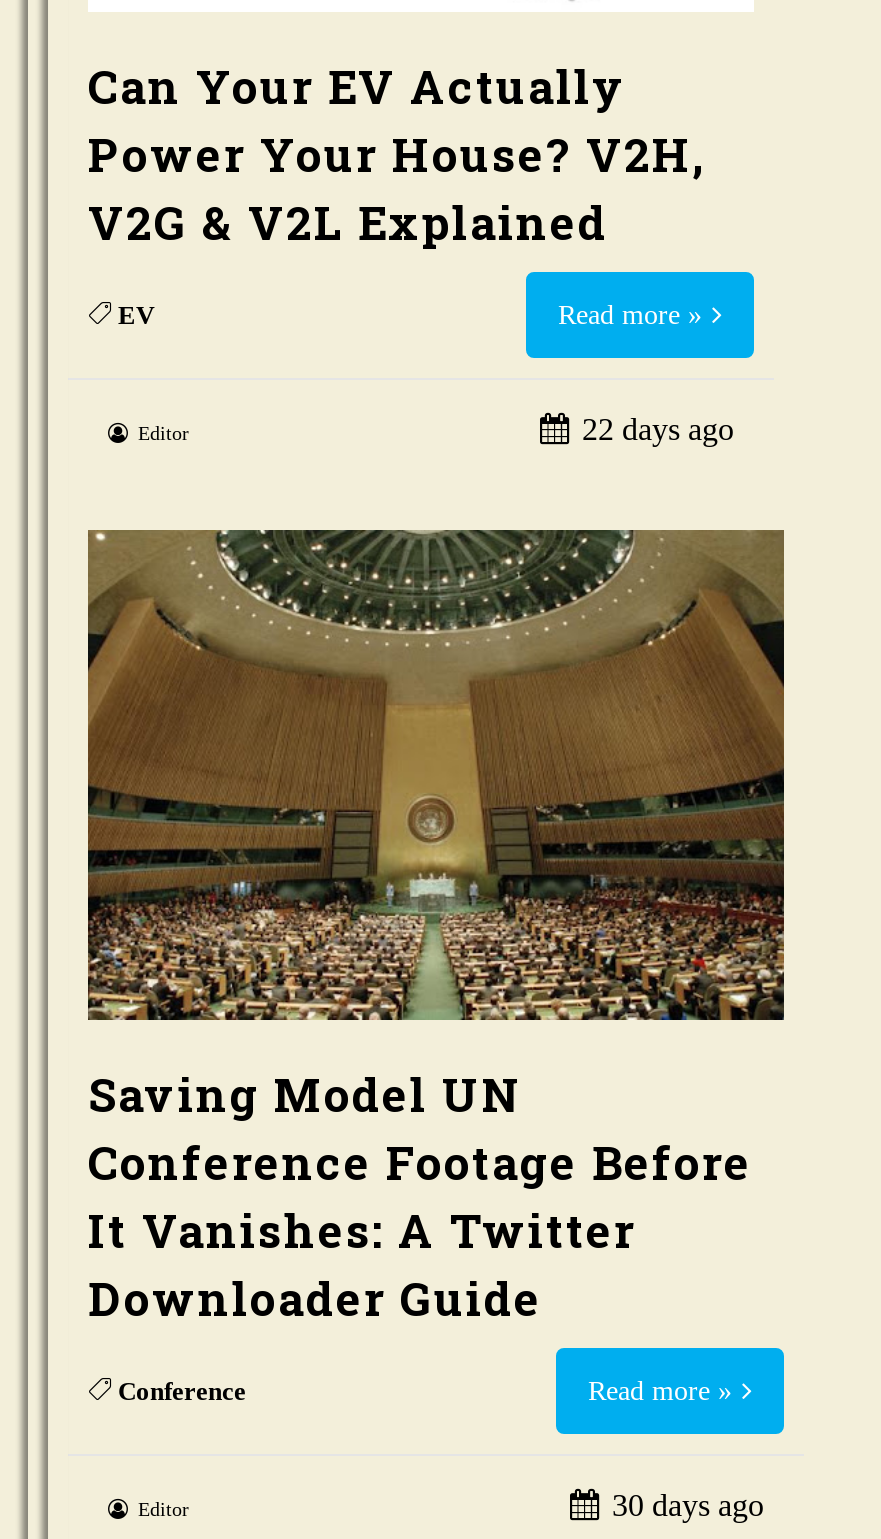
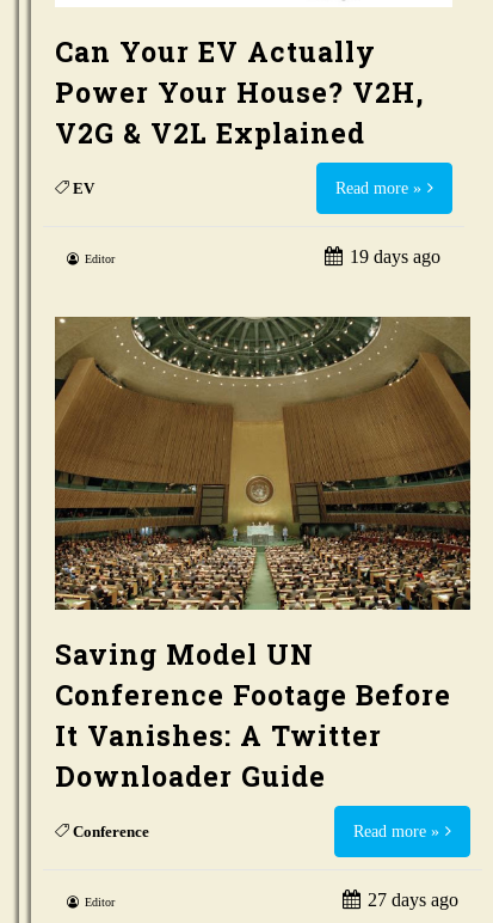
[582,412,734,446] 22 days ago -> [350,246,440,267] 19 days ago
[612,1488,764,1522] 30 days ago -> [368,890,458,910] 27 days ago

